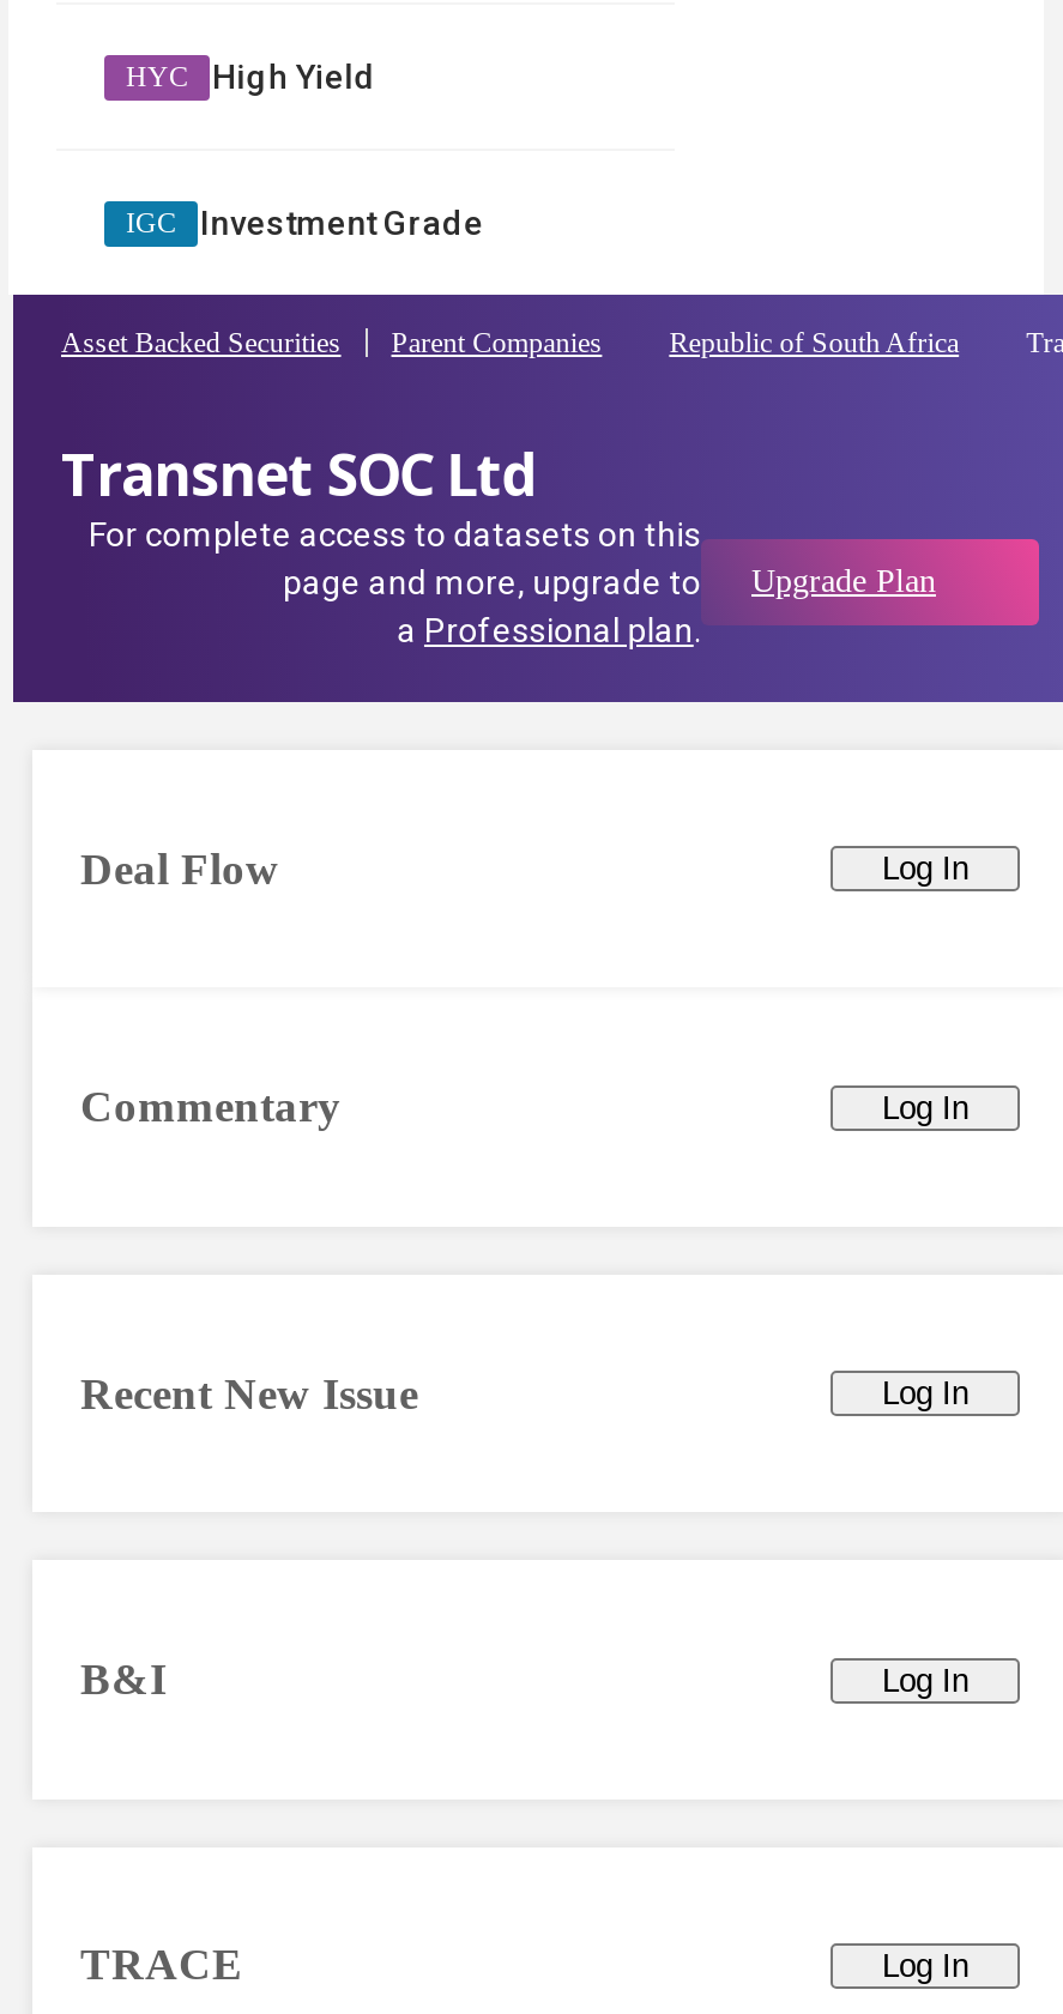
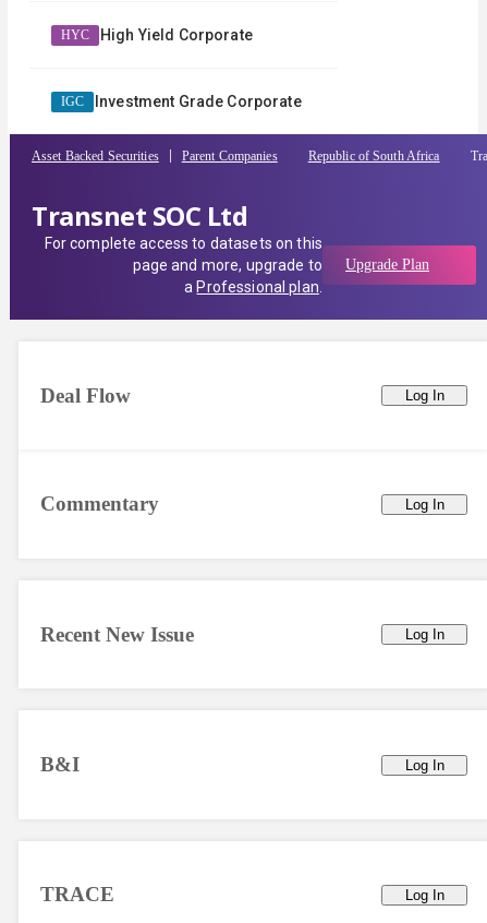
[212,58,376,96] High Yield -> [100,26,253,44] High Yield Corporate
[200,204,483,242] Investment Grade -> [95,93,301,110] Investment Grade Corporate

